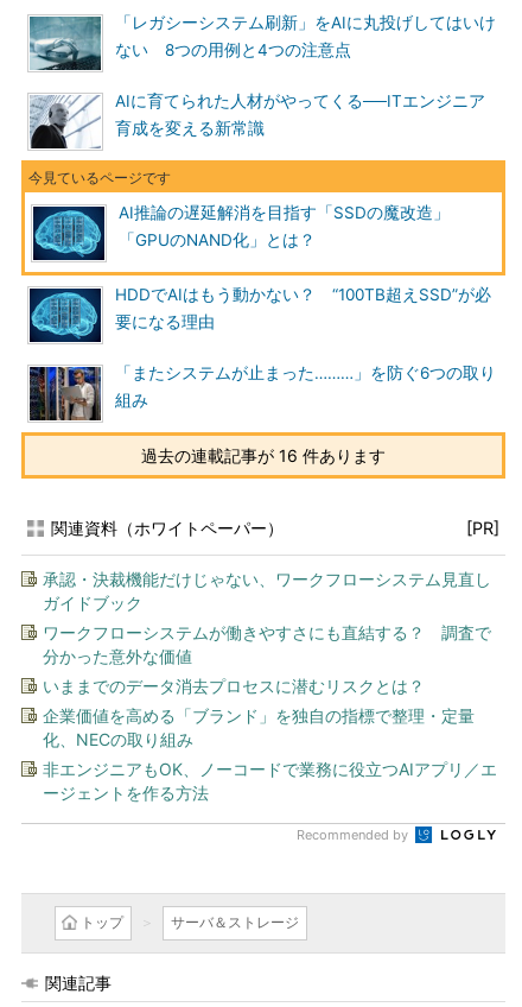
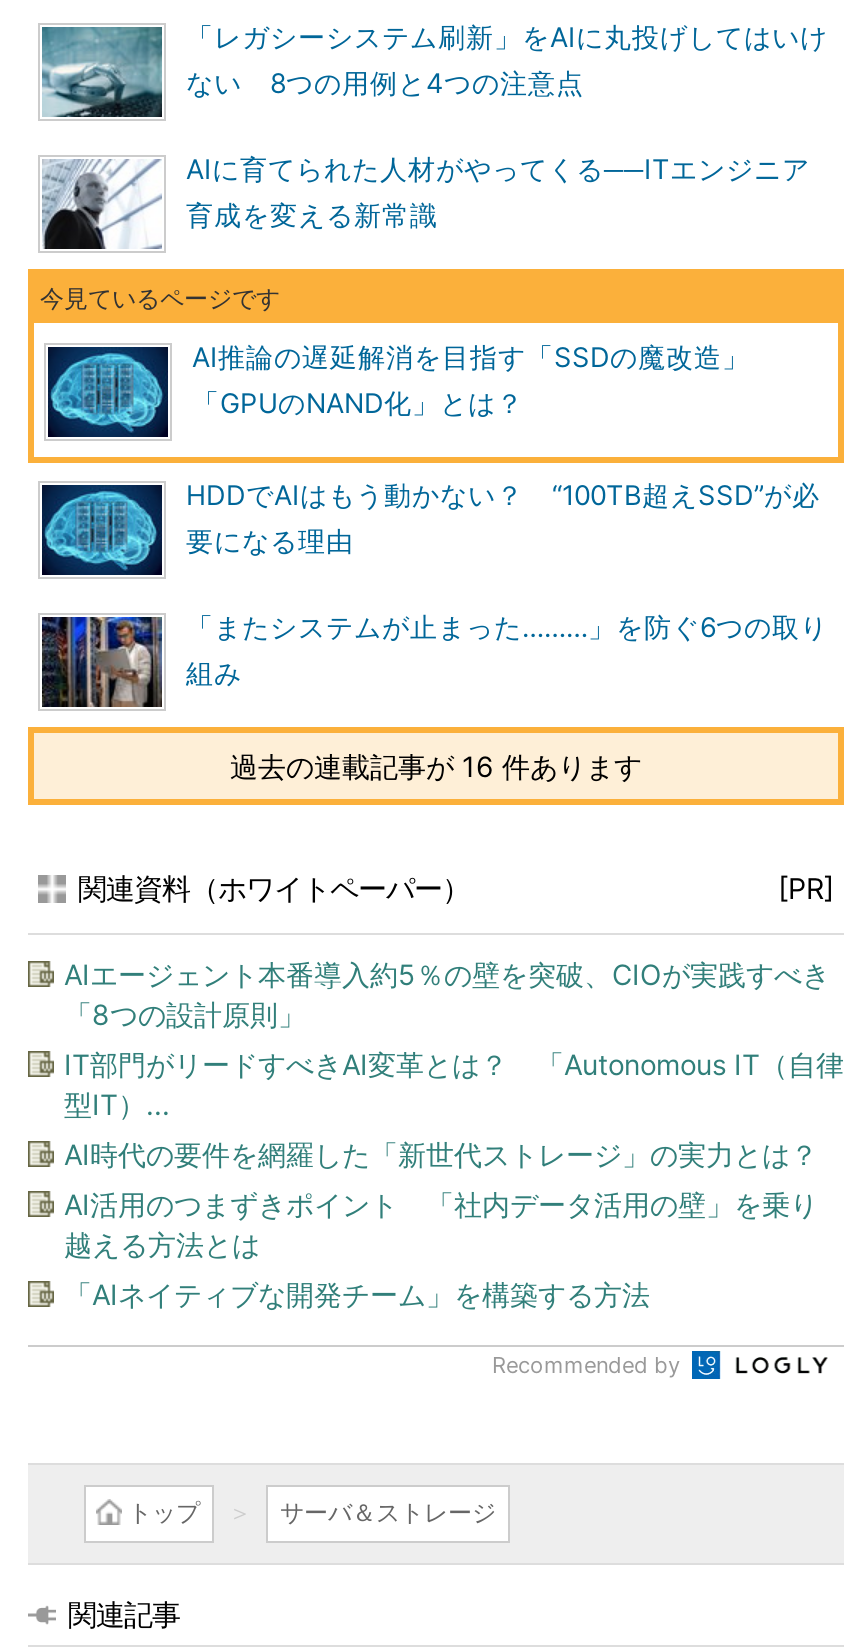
[43,569,491,613] 承認・決裁機能だけじゃない、ワークフローシステム見直し | ガイドブック -> [64,957,830,1031] AIエージェント本番導入約5％の壁を突破、CIOが実践すべき | 「8つの設計原則」
[43,622,491,666] ワークフローシステムが働きやすさにも直結する？ 調査で | 分かった意外な価値 -> [64,1047,844,1121] IT部門がリードすべきAI変革とは？ 「Autonomous IT（自律 | 型IT）...
[43,676,425,696] いままでのデータ消去プロセスに潜むリスクとは？ -> [64,1137,818,1171] AI時代の要件を網羅した「新世代ストレージ」の実力とは？
[43,705,475,749] 企業価値を高める「ブランド」を独自の指標で整理・定量 | 化、NECの取り組み -> [64,1187,818,1261] AI活用のつまずきポイント 「社内データ活用の壁」を乗り | 越える方法とは
[43,759,497,803] 非エンジニアもOK、ノーコードで業務に役立つAIアプリ／エ | ージェントを作る方法 -> [64,1277,650,1311] 「AIネイティブな開発チーム」を構築する方法

